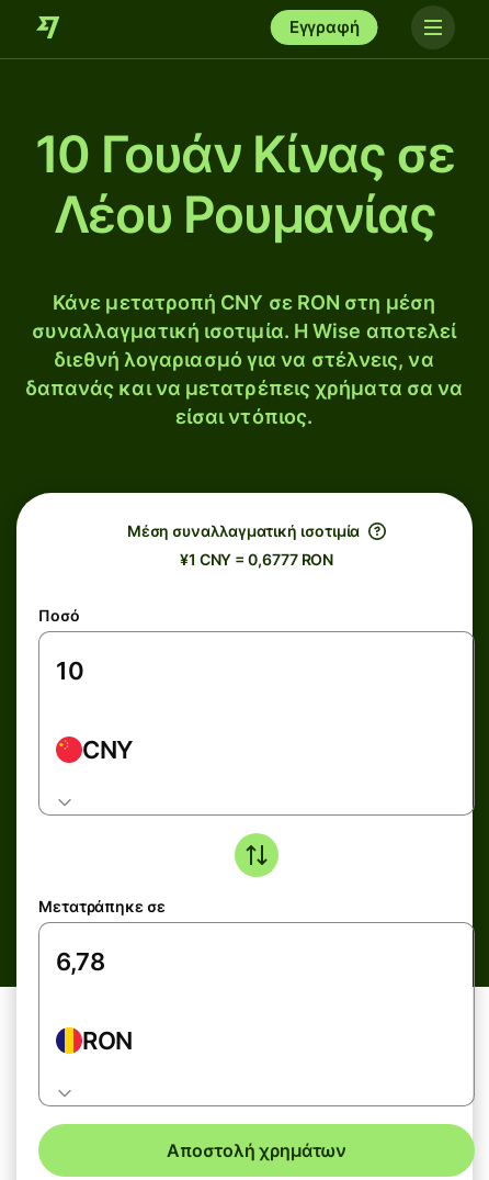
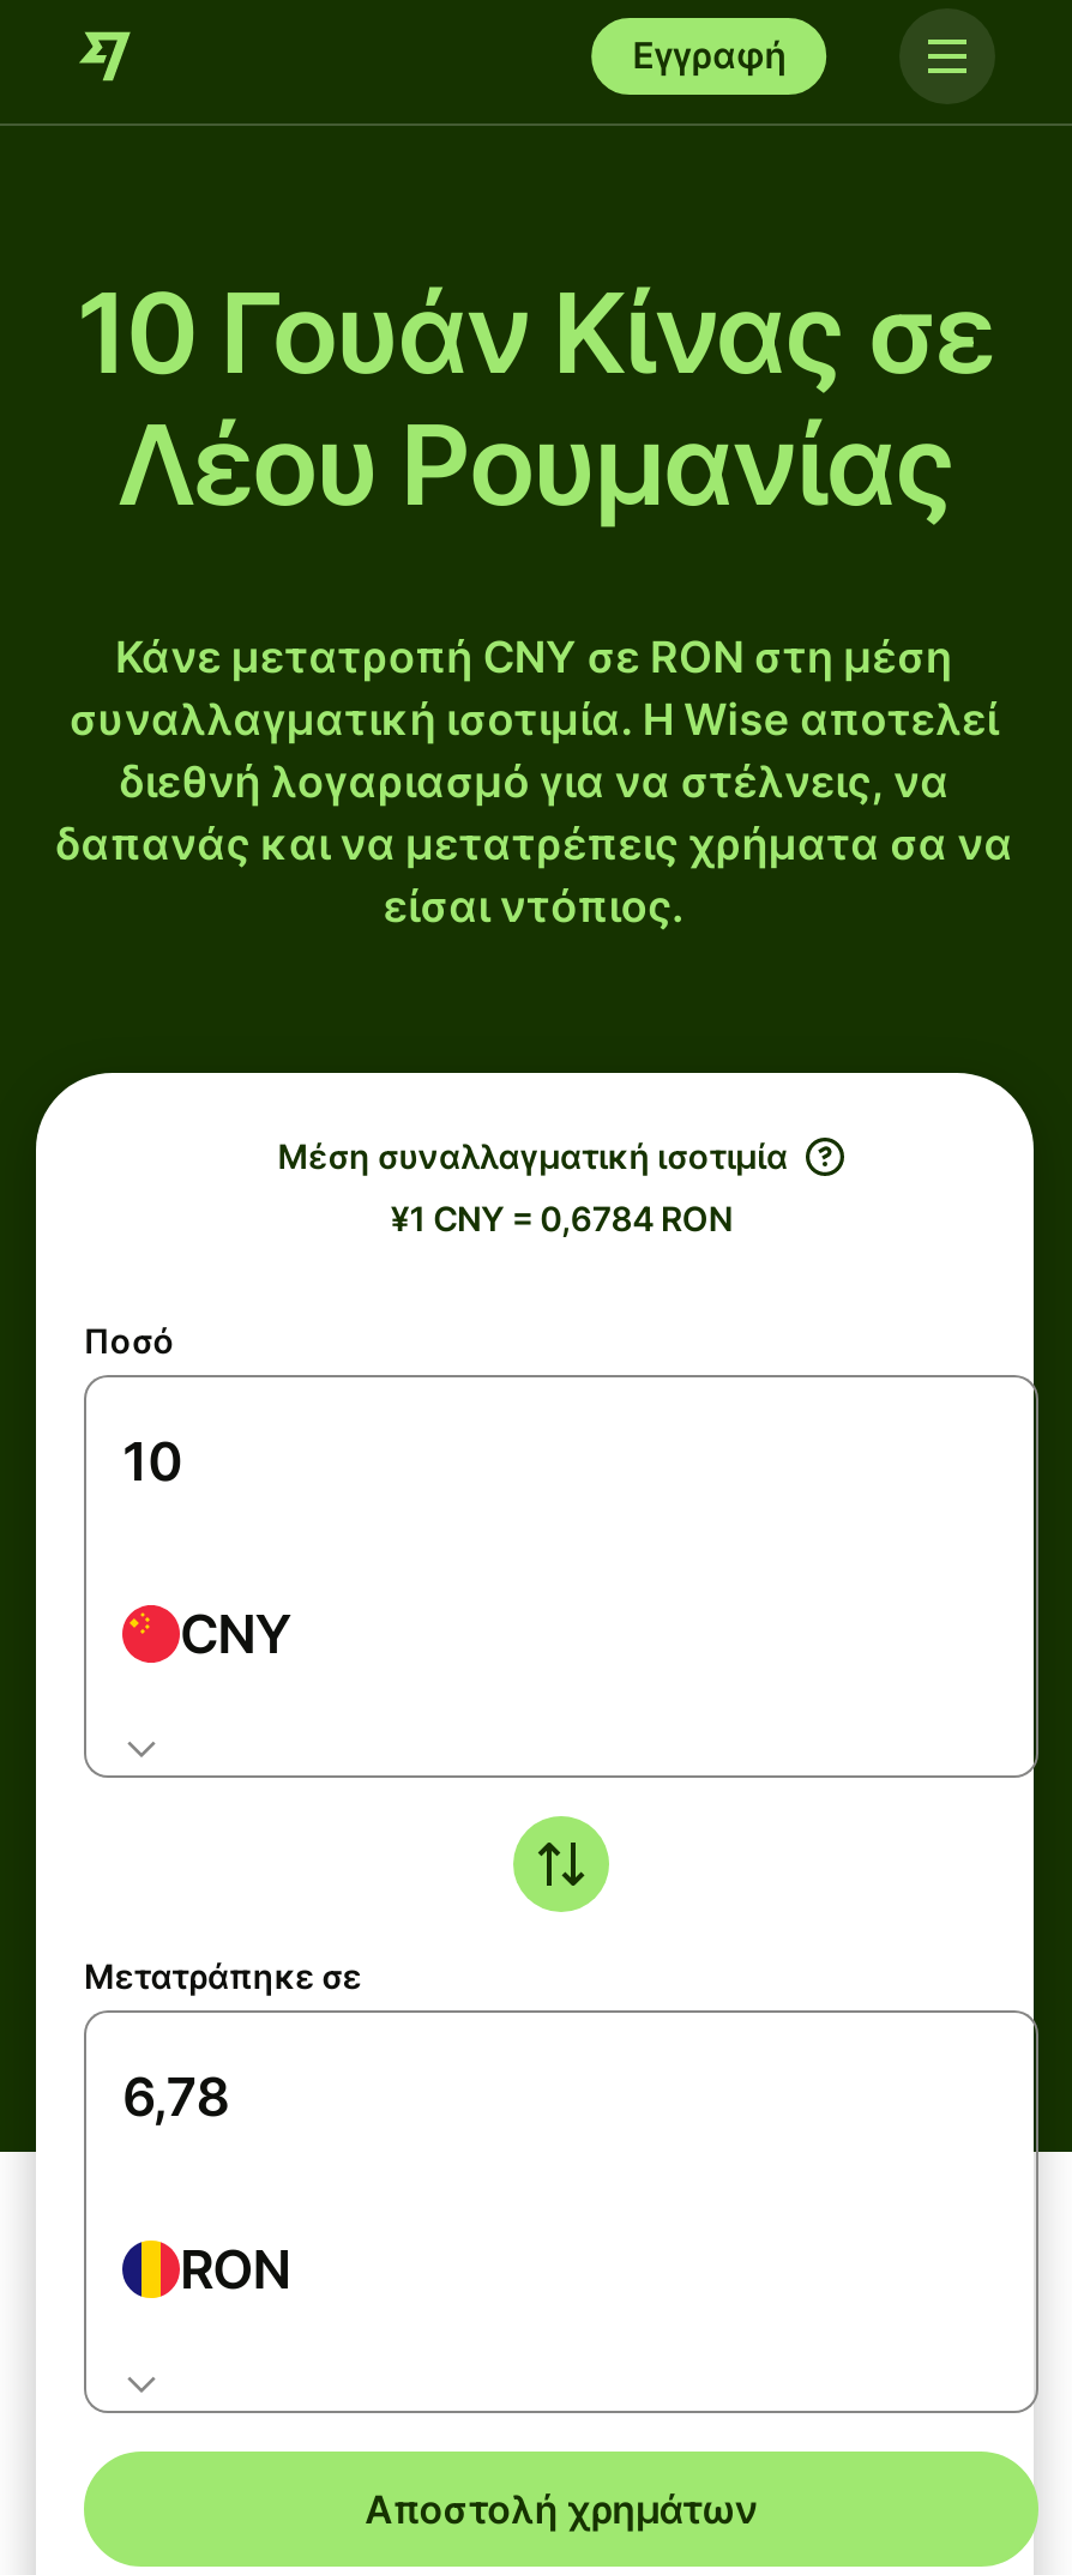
[180,550,334,569] ¥1 CNY = 0,6777 RON -> [391,1198,732,1238] ¥1 CNY = 0,6784 RON

